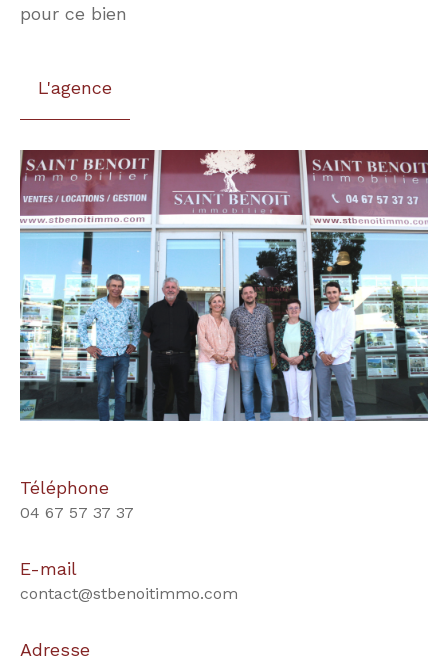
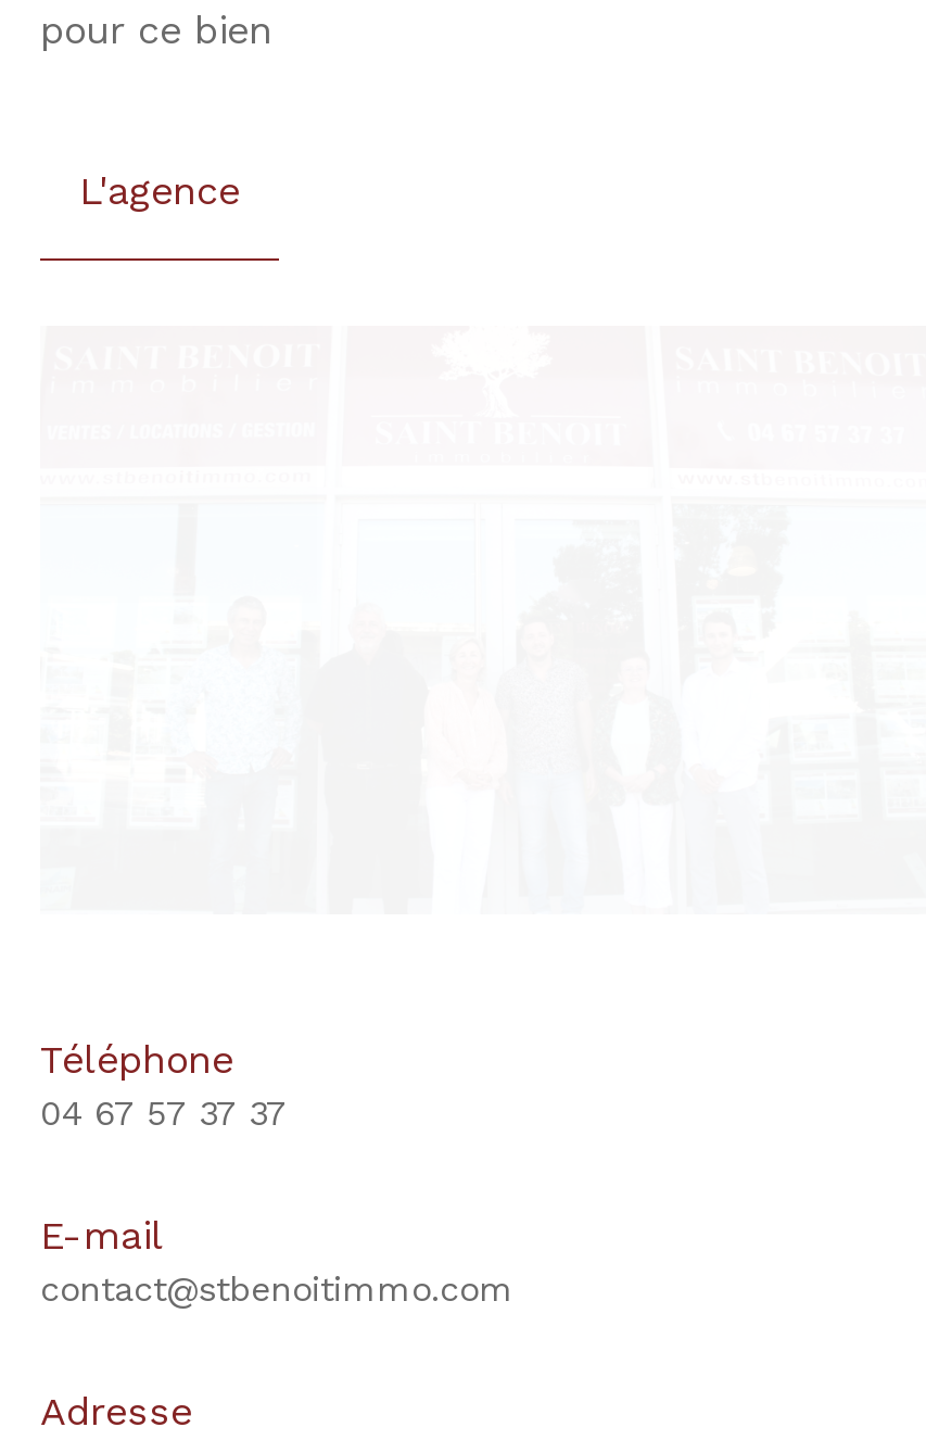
[19,149,429,422] [image] -> none

